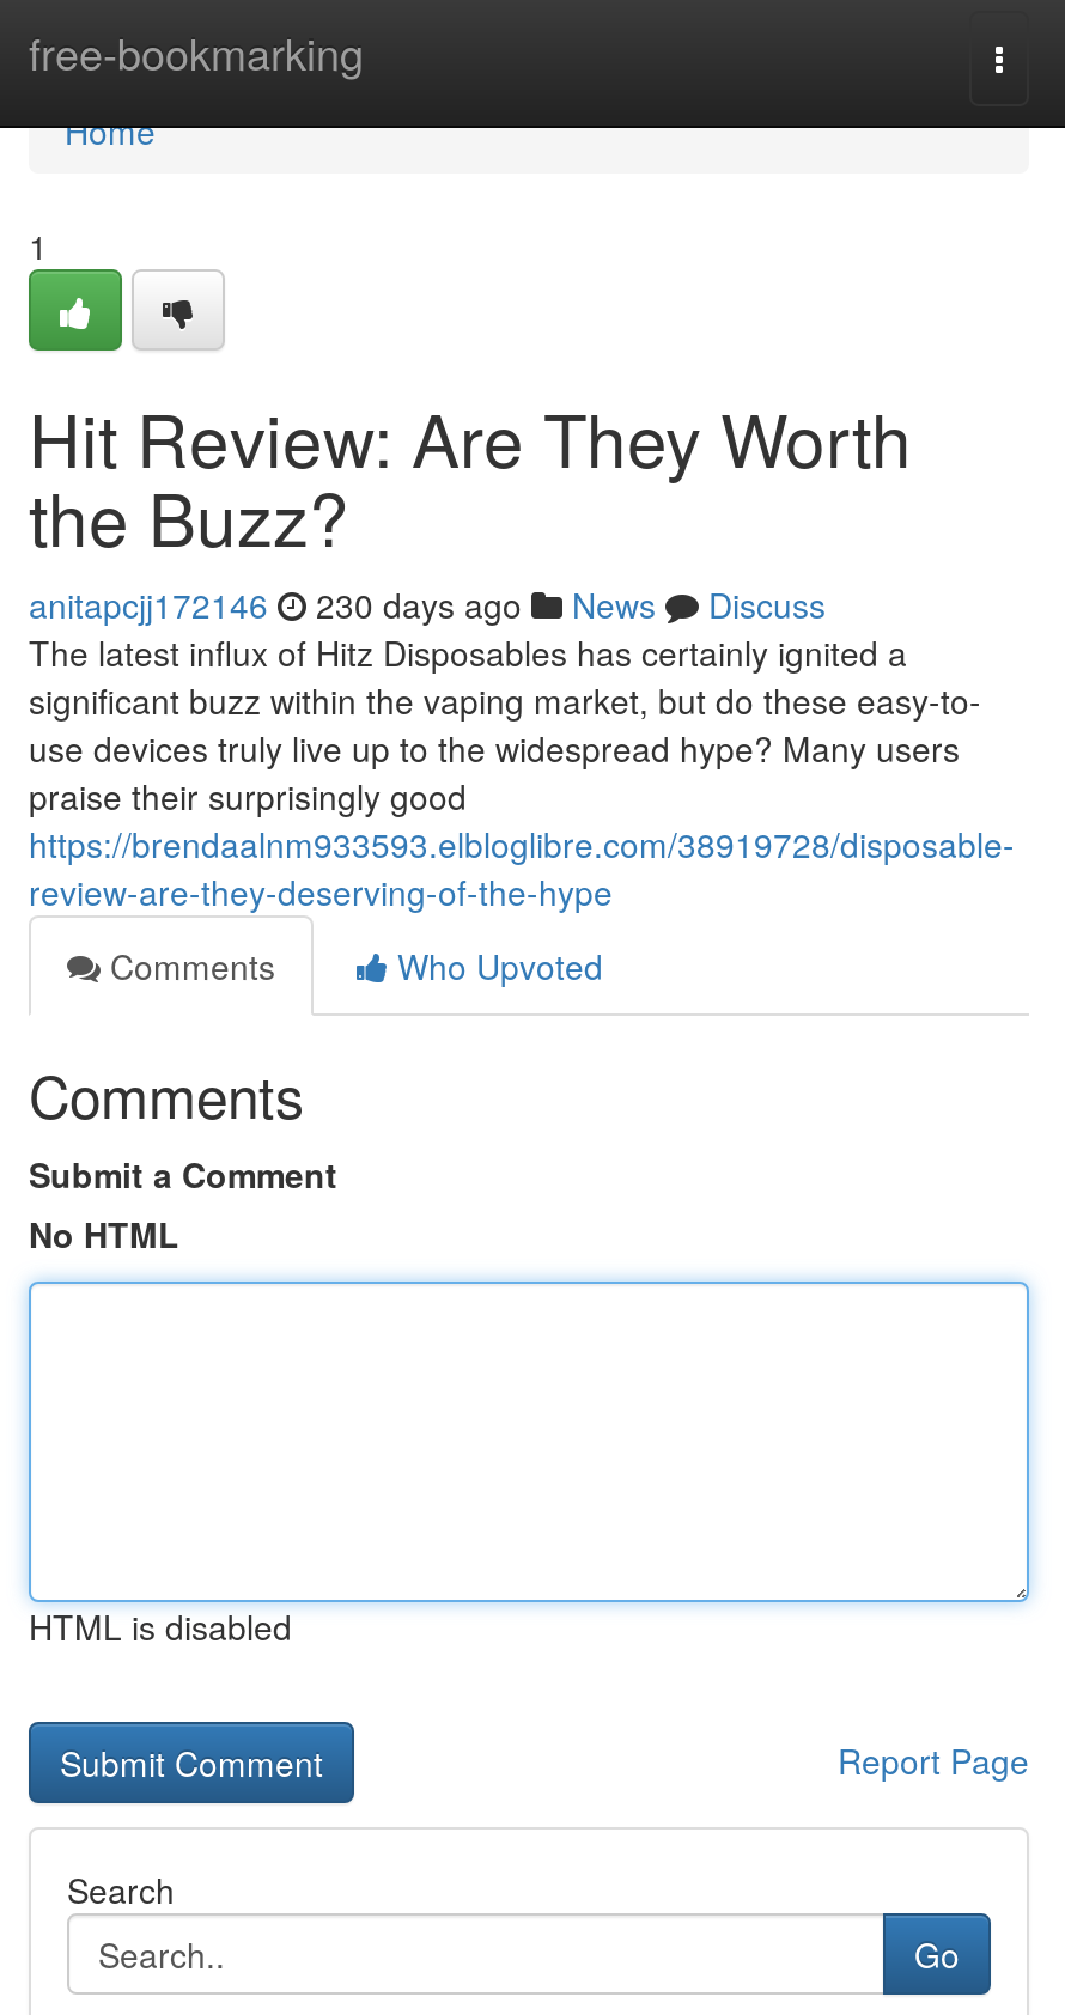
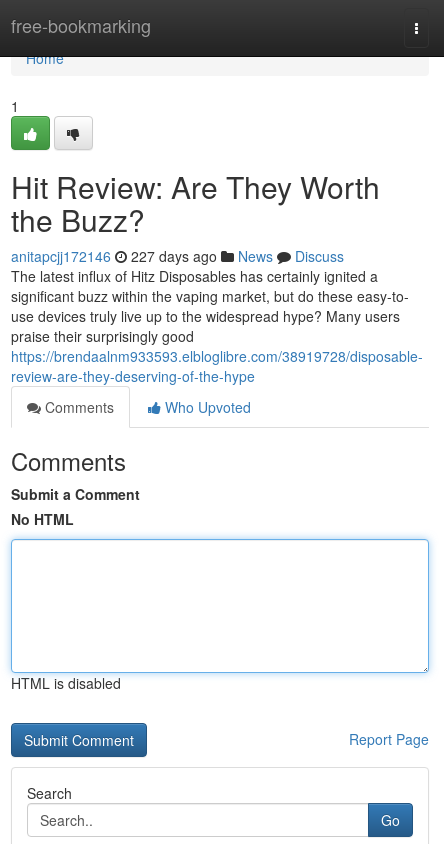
[29,580,826,628] anitapcjj172146 230 days ago News Discuss -> [11,246,344,266] anitapcjj172146 227 days ago News Discuss

